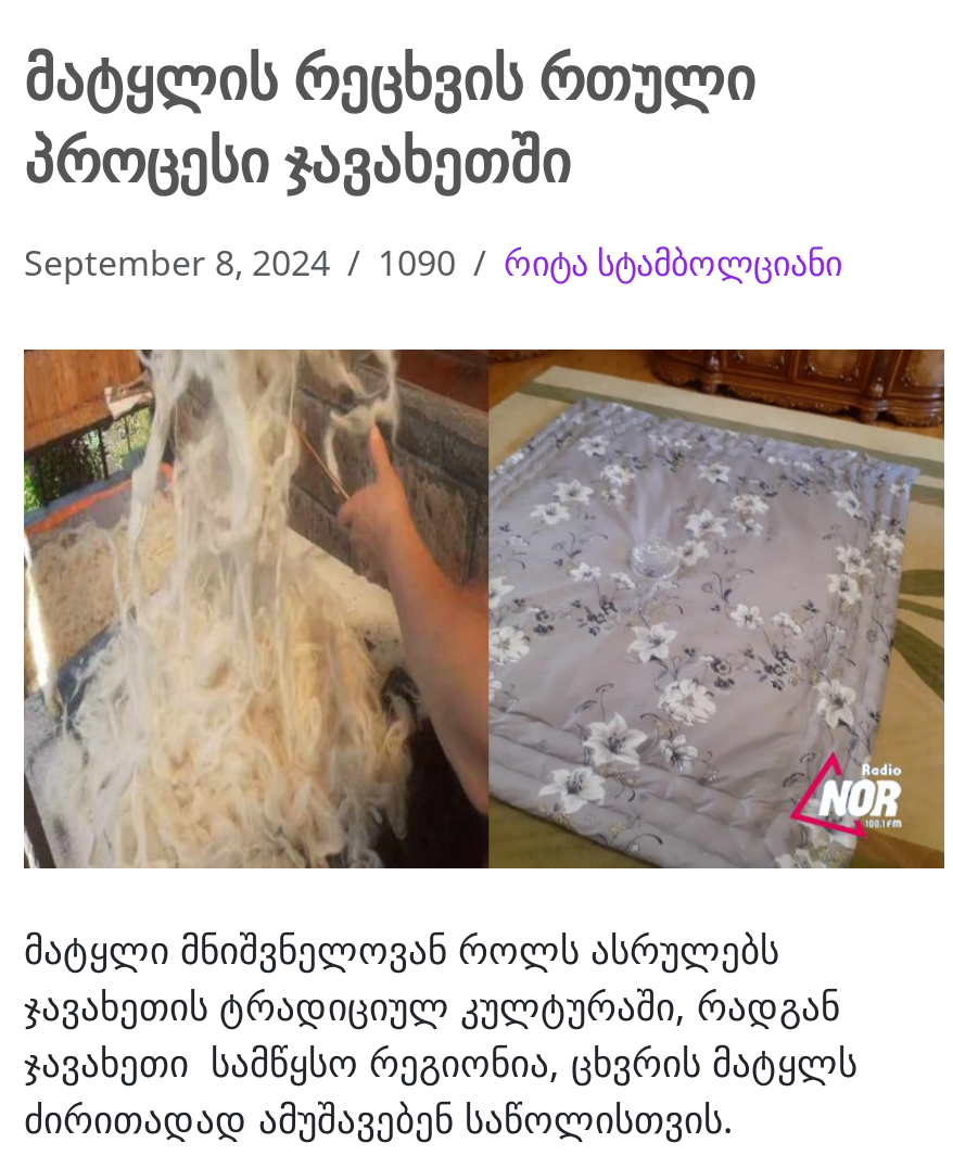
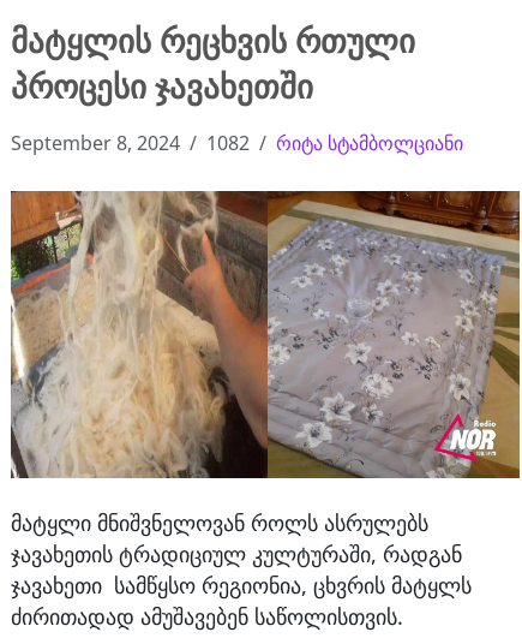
[24,240,842,287] September 8, 2024 1090 რიტა სტამბოლციანი -> [11,130,463,157] September 8, 2024 1082 რიტა სტამბოლციანი

